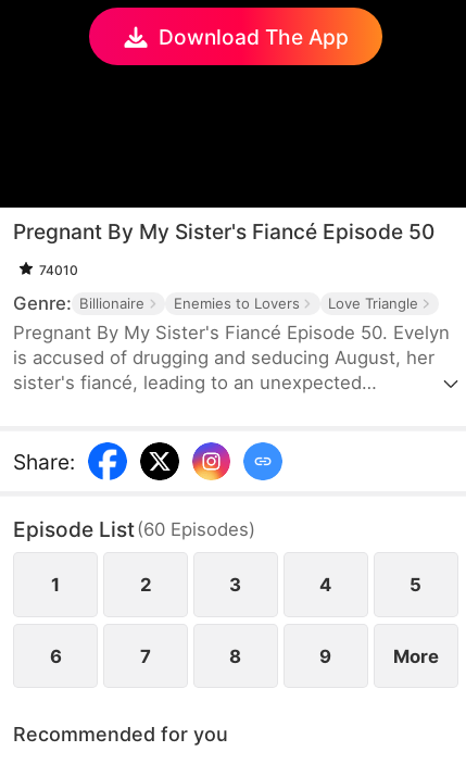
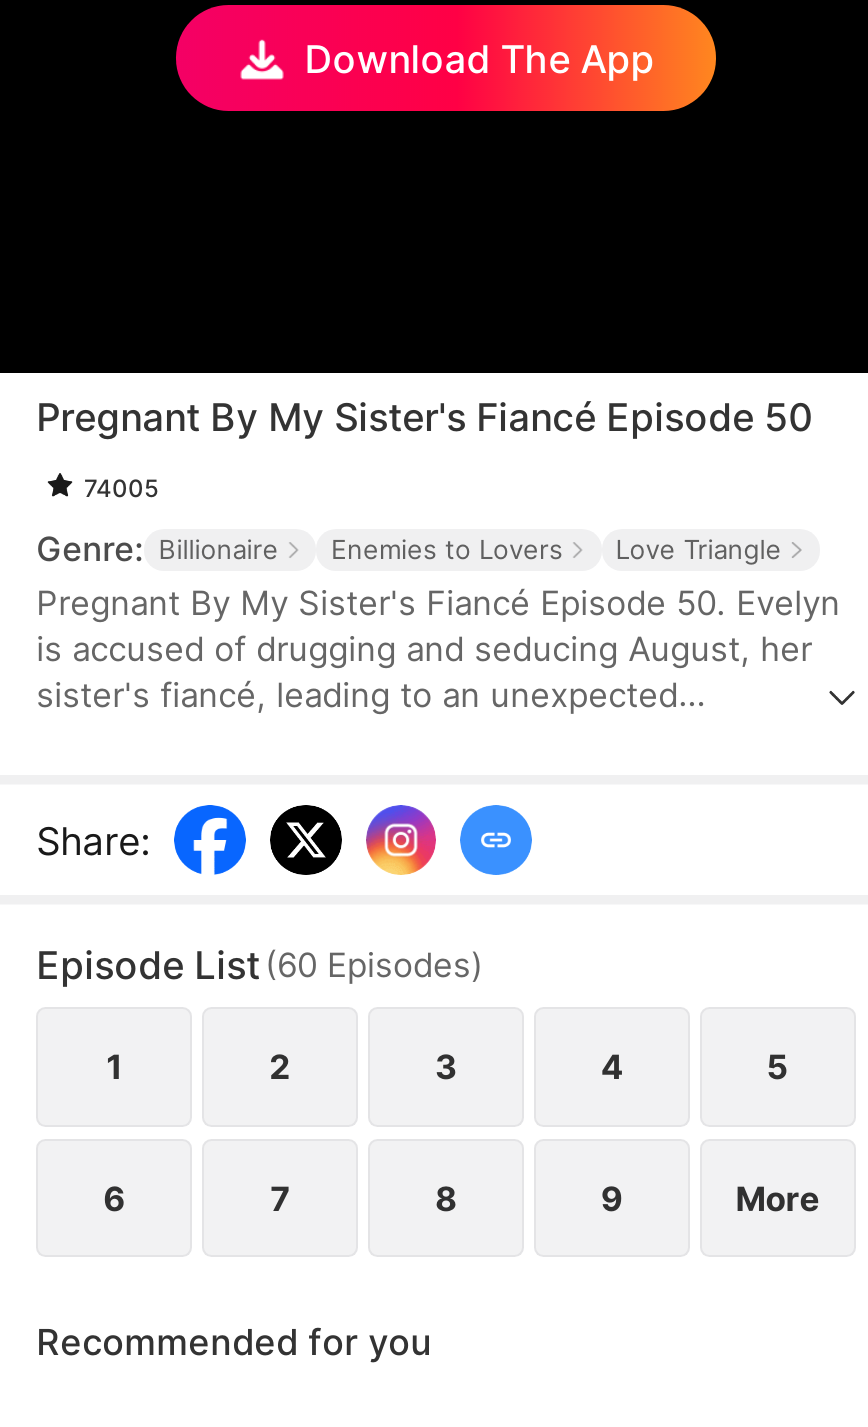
[39,262,78,278] 74010 -> [84,472,158,502] 74005

